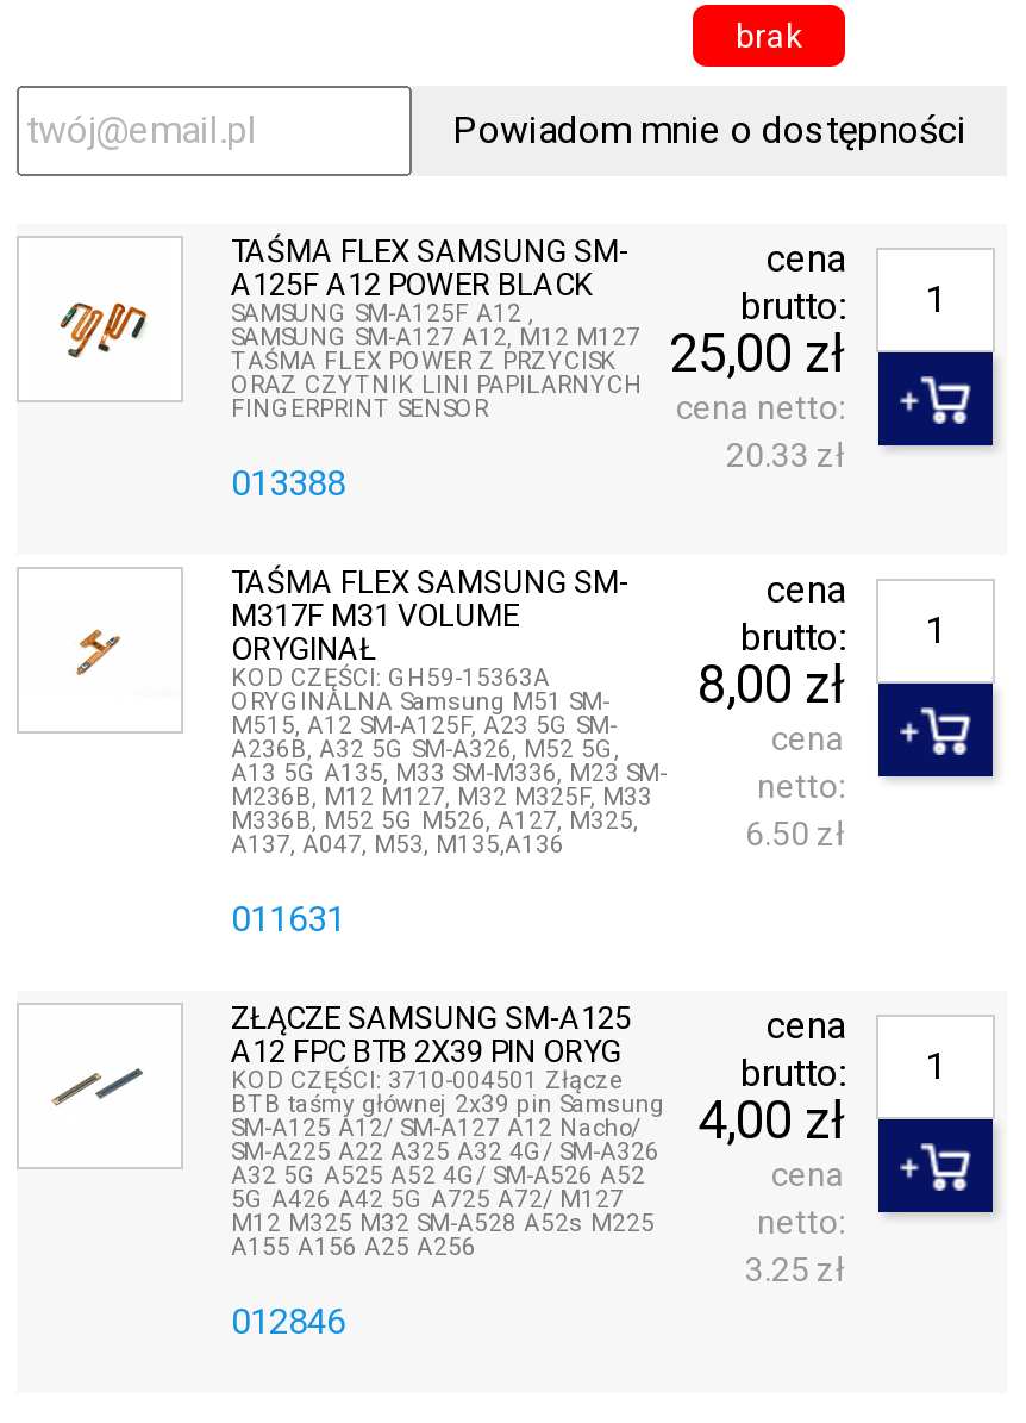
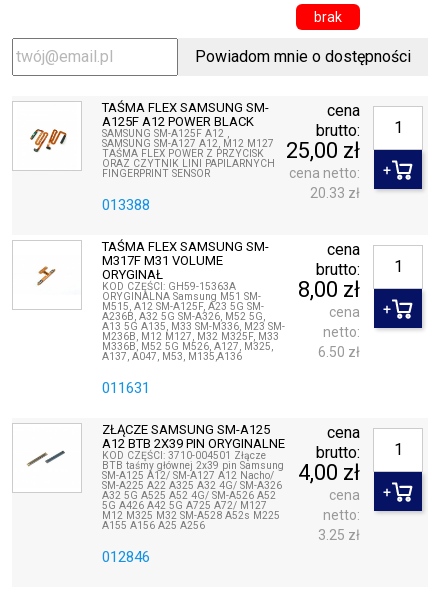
[231,1034,621,1069] A12 FPC BTB 2X39 PIN ORYG -> [102,436,285,451] A12 BTB 2X39 PIN ORYGINALNE

